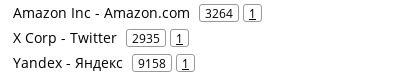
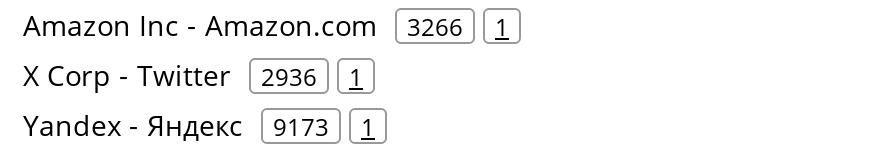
[13,3,256,22] Amazon Inc - Amazon.com 3264 1 -> [23,6,509,44] Amazon Inc - Amazon.com 3266 1
[13,28,183,47] X Corp - Twitter 2935 1 -> [23,56,363,94] X Corp - Twitter 2936 1
[13,53,189,72] Yandex - Яндекс 9158 1 -> [23,106,375,144] Yandex - Яндекс 9173 1

